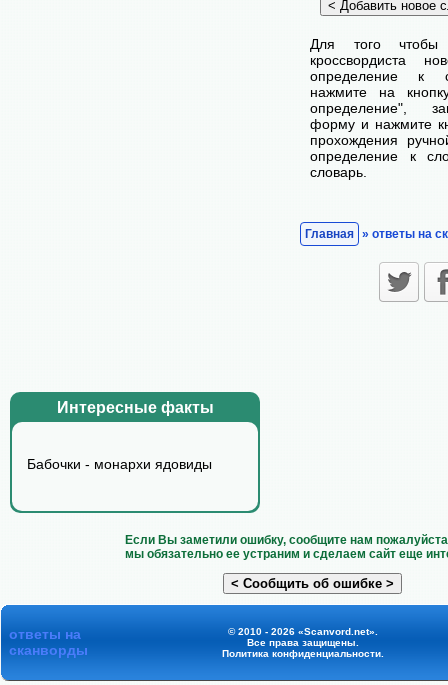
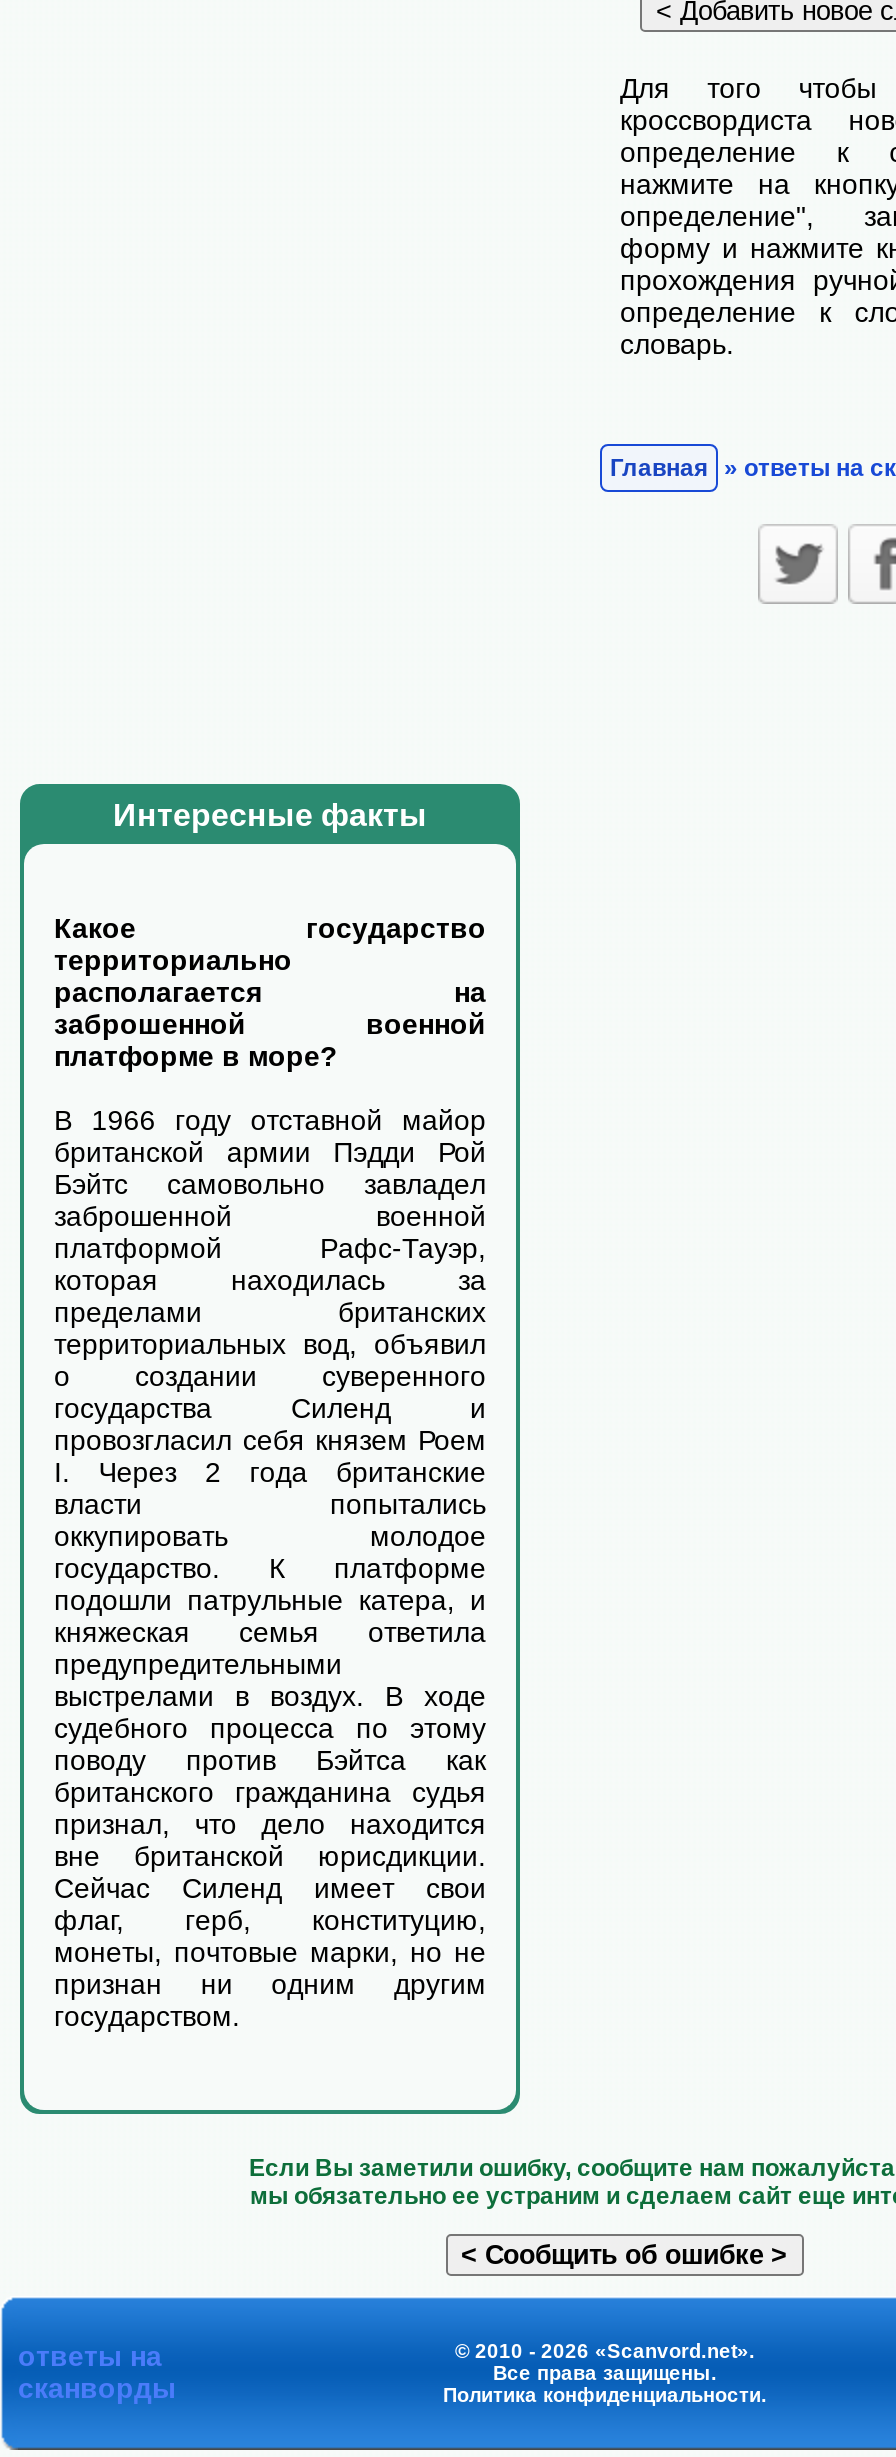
[27,456,212,472] Бабочки - монархи ядовиды -> [54,912,486,2032] Какое государство | территориально | располагается на | заброшенной военной | платформе в море? | В 1966 году отставной майор | британской армии Пэдди Рой | Бэйтс самовольно завладел | заброшенной военной | платформой Рафс-Тауэр, | которая находилась за | пределами британских | территориальных вод, объявил | о создании суверенного | государства Силенд и | провозгласил себя князем Роем | I. Через 2 года британские | власти попытались | оккупировать молодое | государство. К платформе | подошли патрульные катера, и | княжеская семья ответила | предупредительными | выстрелами в воздух. В ходе | судебного процесса по этому | поводу против Бэйтса как | британского гражданина судья | признал, что дело находится | вне британской юрисдикции. | Сейчас Силенд имеет свои | флаг, герб, конституцию, | монеты, почтовые марки, но не | признан ни одним другим | государством.

